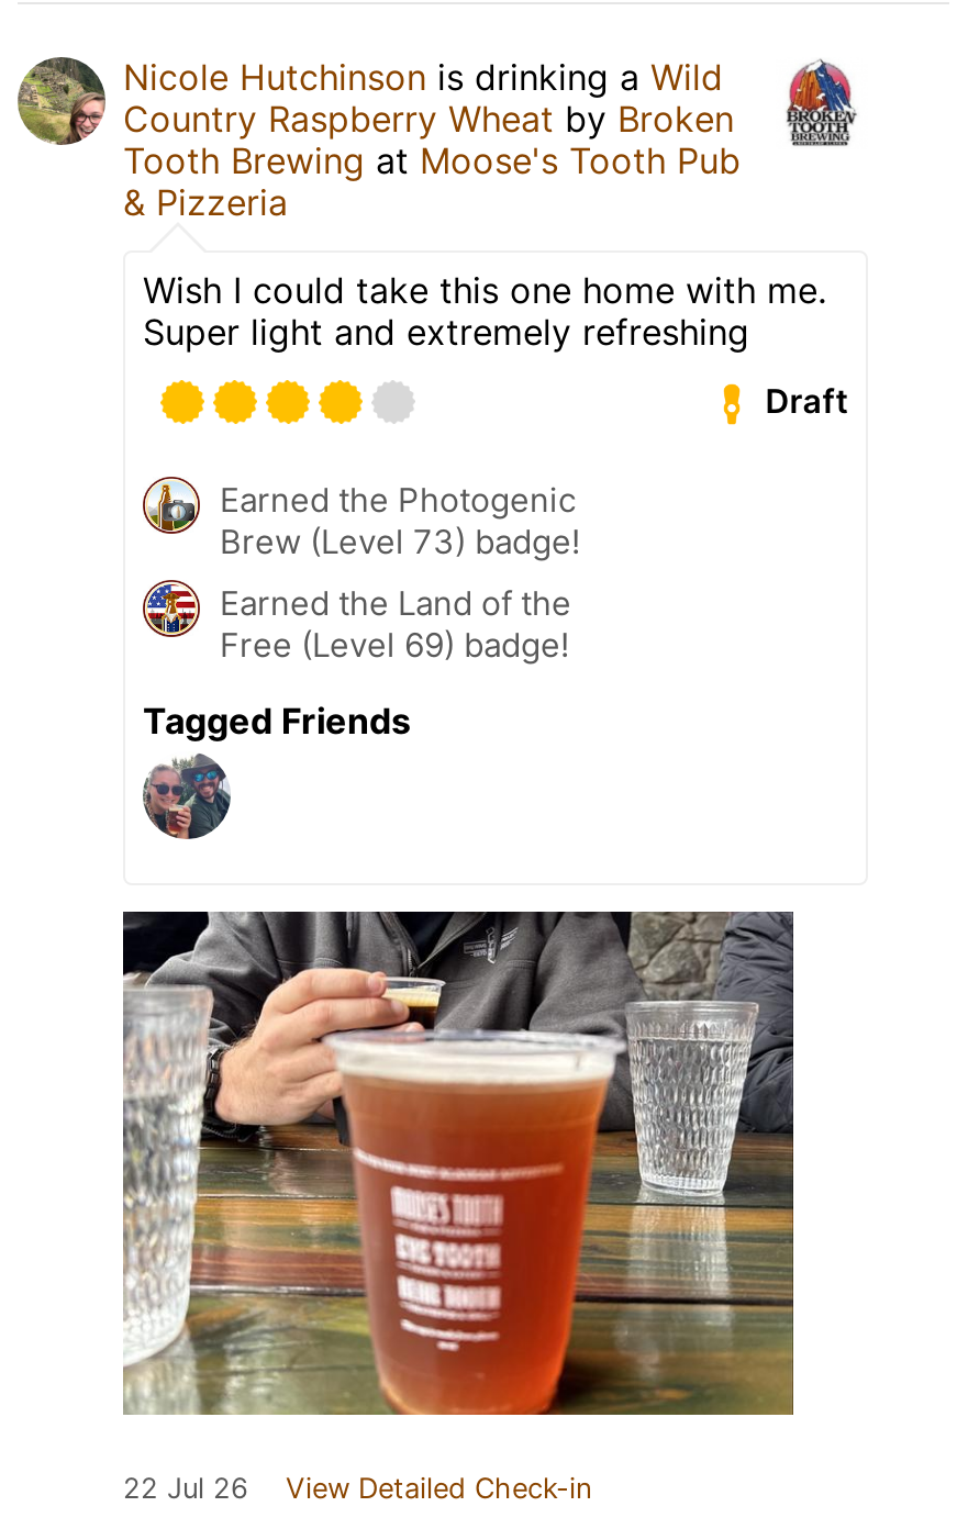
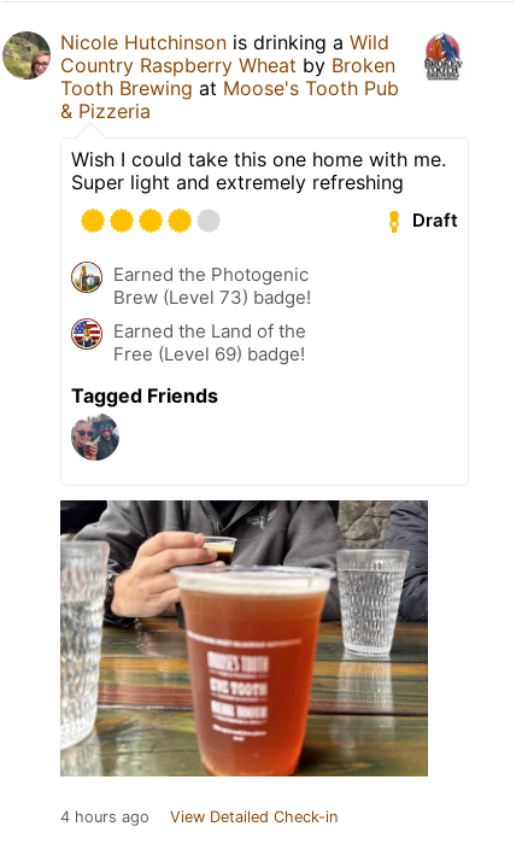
[123,1471,591,1504] 22 Jul 26 View Detailed Check-in -> [60,807,338,825] 4 hours ago View Detailed Check-in

